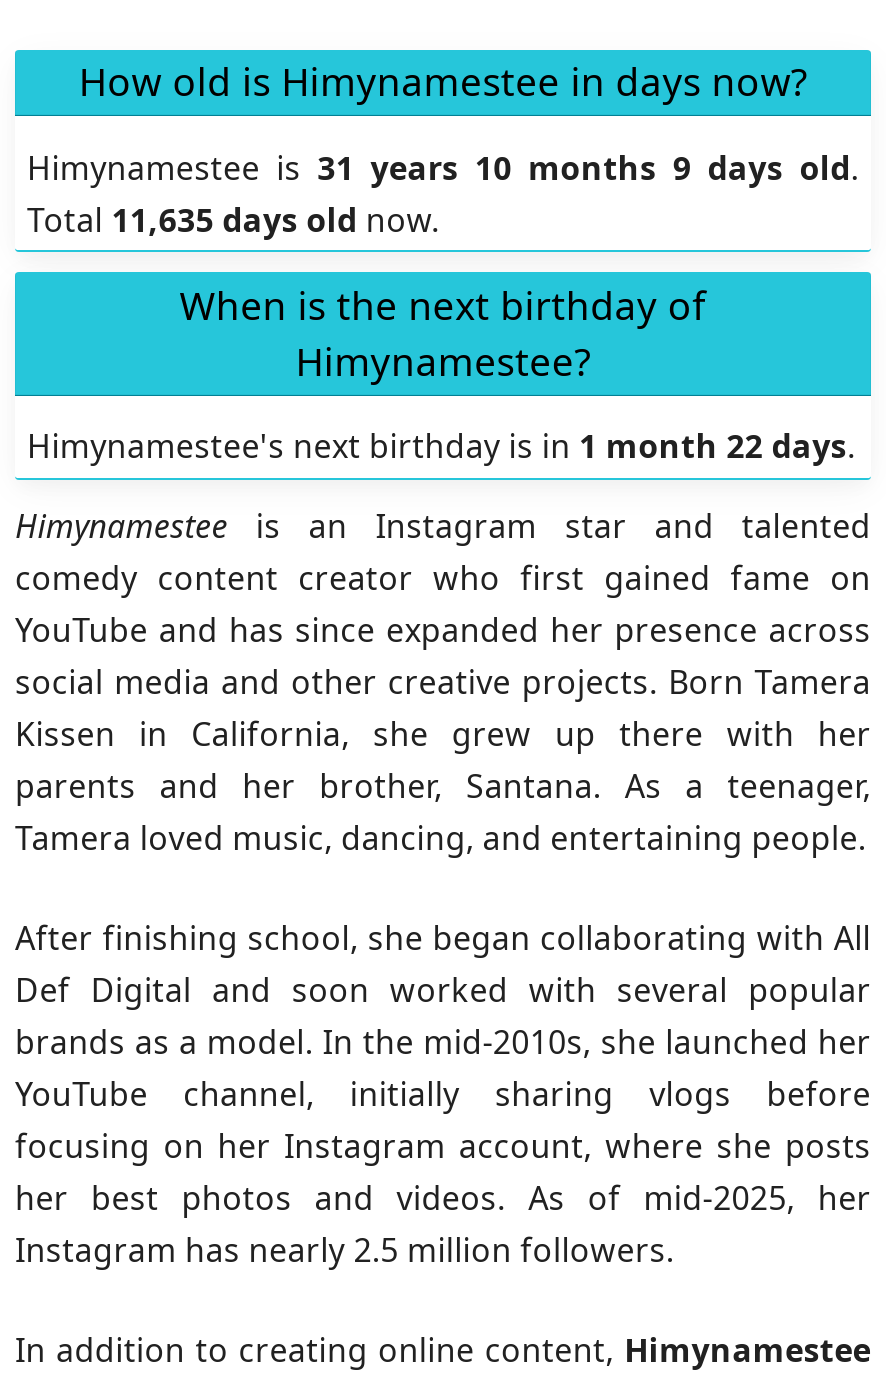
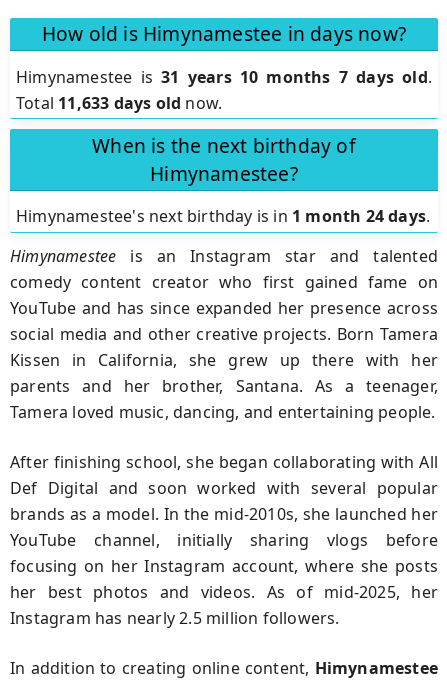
[27,145,859,189] Himynamestee is 31 years 10 months 9 days old. -> [16,66,432,88] Himynamestee is 31 years 10 months 7 days old.
[27,197,439,241] Total 11,635 days old now. -> [16,92,222,114] Total 11,633 days old now.
[27,424,855,468] Himynamestee's next birthday is in 1 month 22 days. -> [16,205,430,227] Himynamestee's next birthday is in 1 month 24 days.

